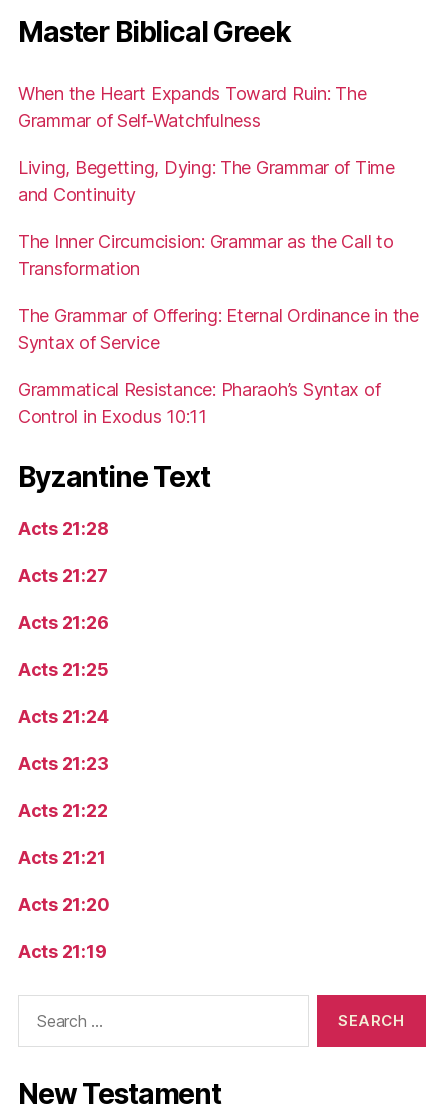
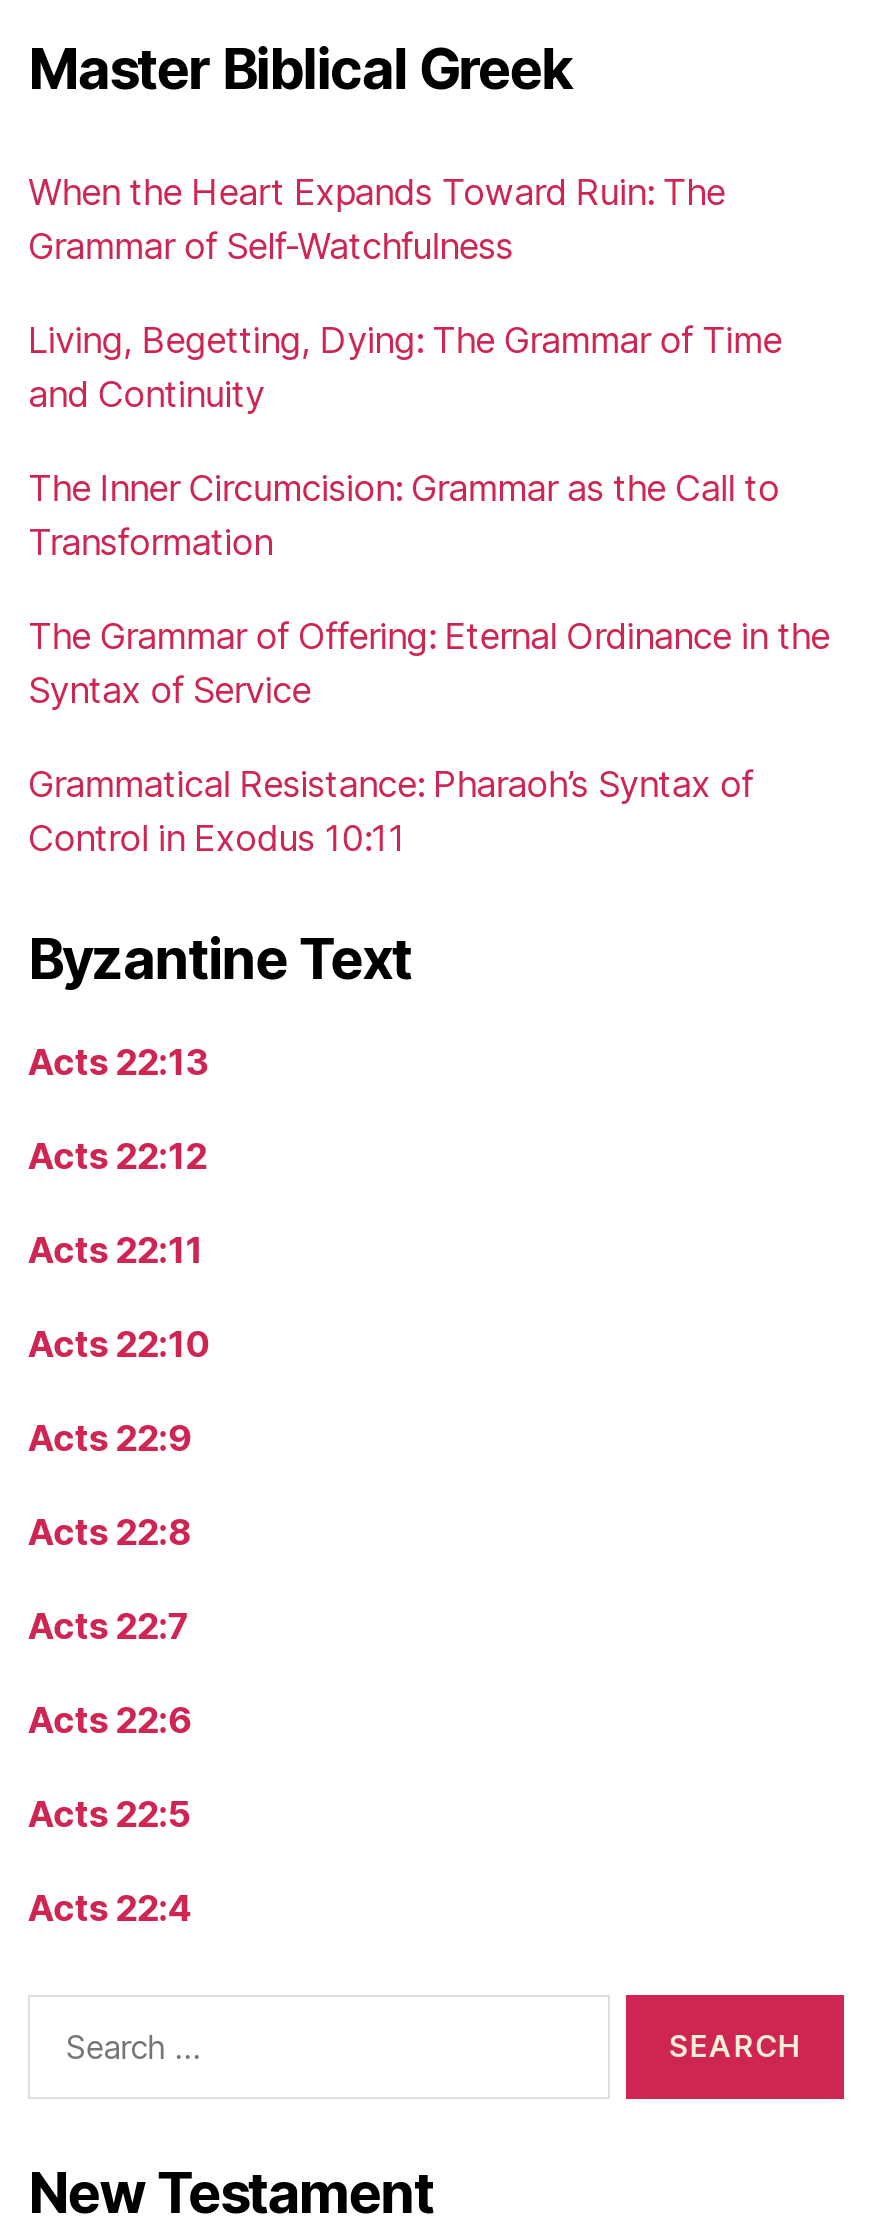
[18,518,108,539] Acts 21:28 -> [28,1041,209,1083] Acts 22:13
[18,565,107,586] Acts 21:27 -> [28,1135,207,1177] Acts 22:12
[18,612,108,633] Acts 21:26 -> [28,1229,203,1271] Acts 22:11
[18,659,108,680] Acts 21:25 -> [28,1323,211,1365] Acts 22:10
[18,706,108,727] Acts 21:24 -> [28,1417,191,1459] Acts 22:9
[18,753,108,774] Acts 21:23 -> [28,1511,191,1553] Acts 22:8
[18,800,107,821] Acts 21:22 -> [28,1605,189,1647] Acts 22:7
[18,847,105,868] Acts 21:21 -> [28,1699,191,1741] Acts 22:6
[18,894,109,915] Acts 21:20 -> [28,1793,191,1835] Acts 22:5
[18,941,106,962] Acts 21:19 -> [28,1887,191,1929] Acts 22:4

